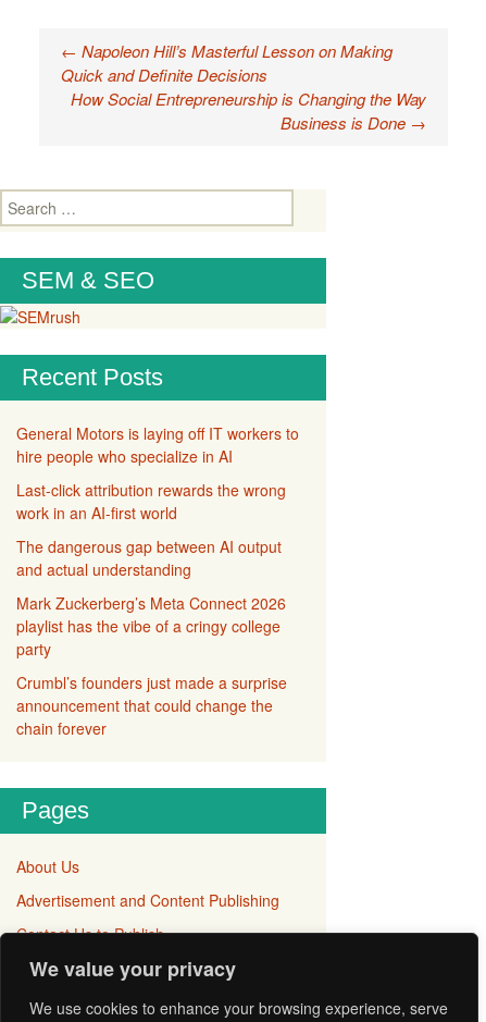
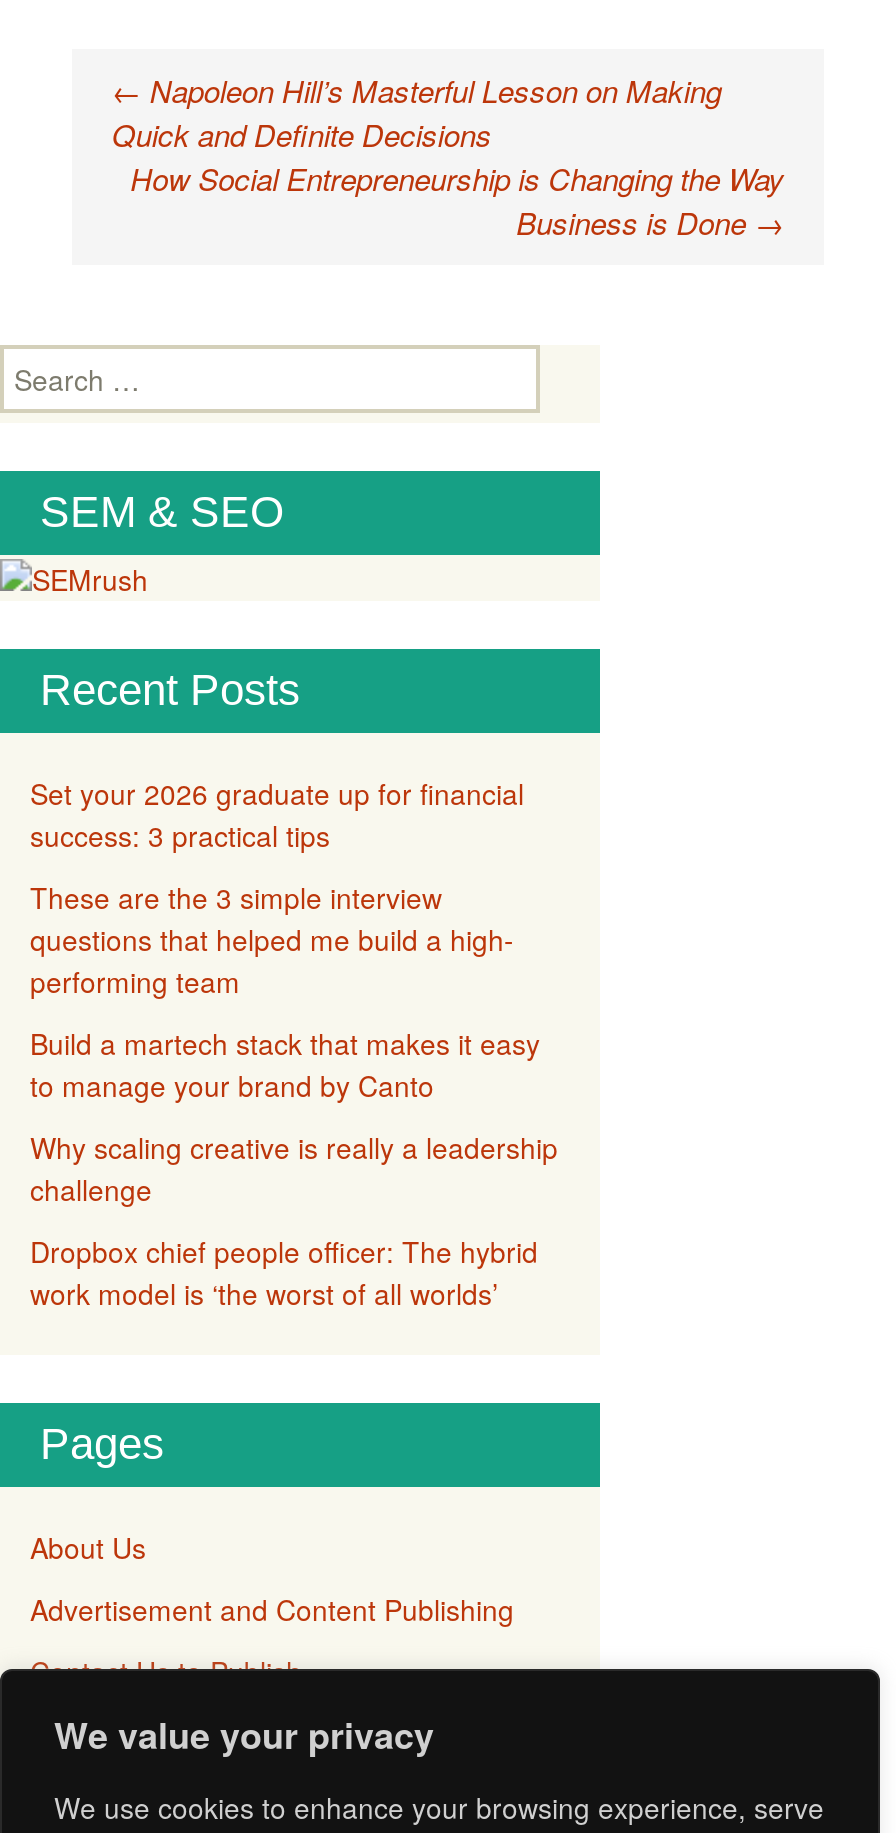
[16,422,299,467] General Motors is laying off IT workers to | hire people who specialize in AI -> [30,773,524,855] Set your 2026 graduate up for financial | success: 3 practical tips
[16,479,286,524] Last-click attribution rewards the wrong | work in an AI-first world -> [30,877,514,1001] These are the 3 simple interview | questions that helped me build a high- | performing team
[16,536,282,580] The dangerous gap between AI output | and actual understanding -> [30,1023,540,1105] Build a martech stack that makes it easy | to manage your brand by Canto
[16,592,286,660] Mark Zuckerberg’s Meta Connect 2026 | playlist has the vibe of a cringy college | party -> [30,1127,558,1209] Why scaling creative is really a leadership | challenge
[16,672,287,739] Crumbl’s founders just made a surprise | announcement that could change the | chain forever -> [30,1231,538,1313] Dropbox chief people officer: The hybrid | work model is ‘the worst of all worlds’

